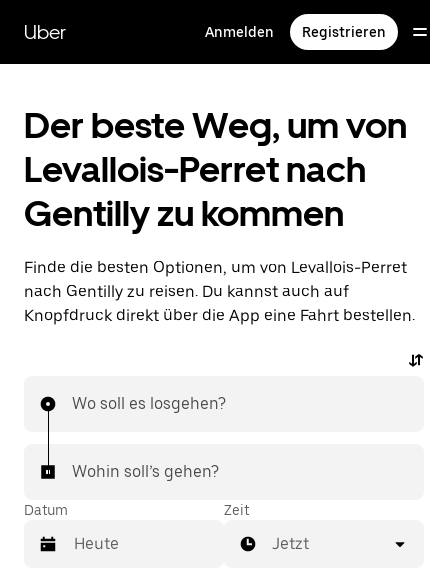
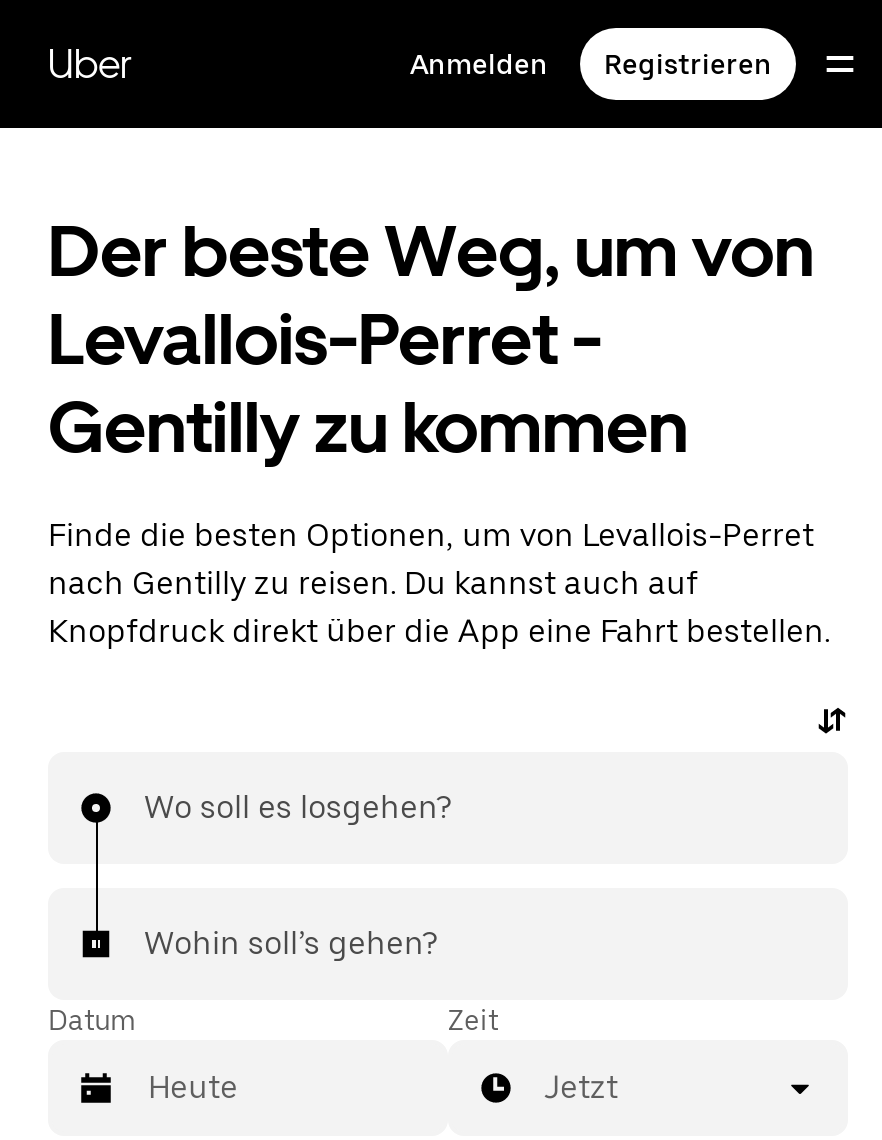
[24,148,366,191] Levallois-Perret nach -> [48,296,602,382] Levallois-Perret -

